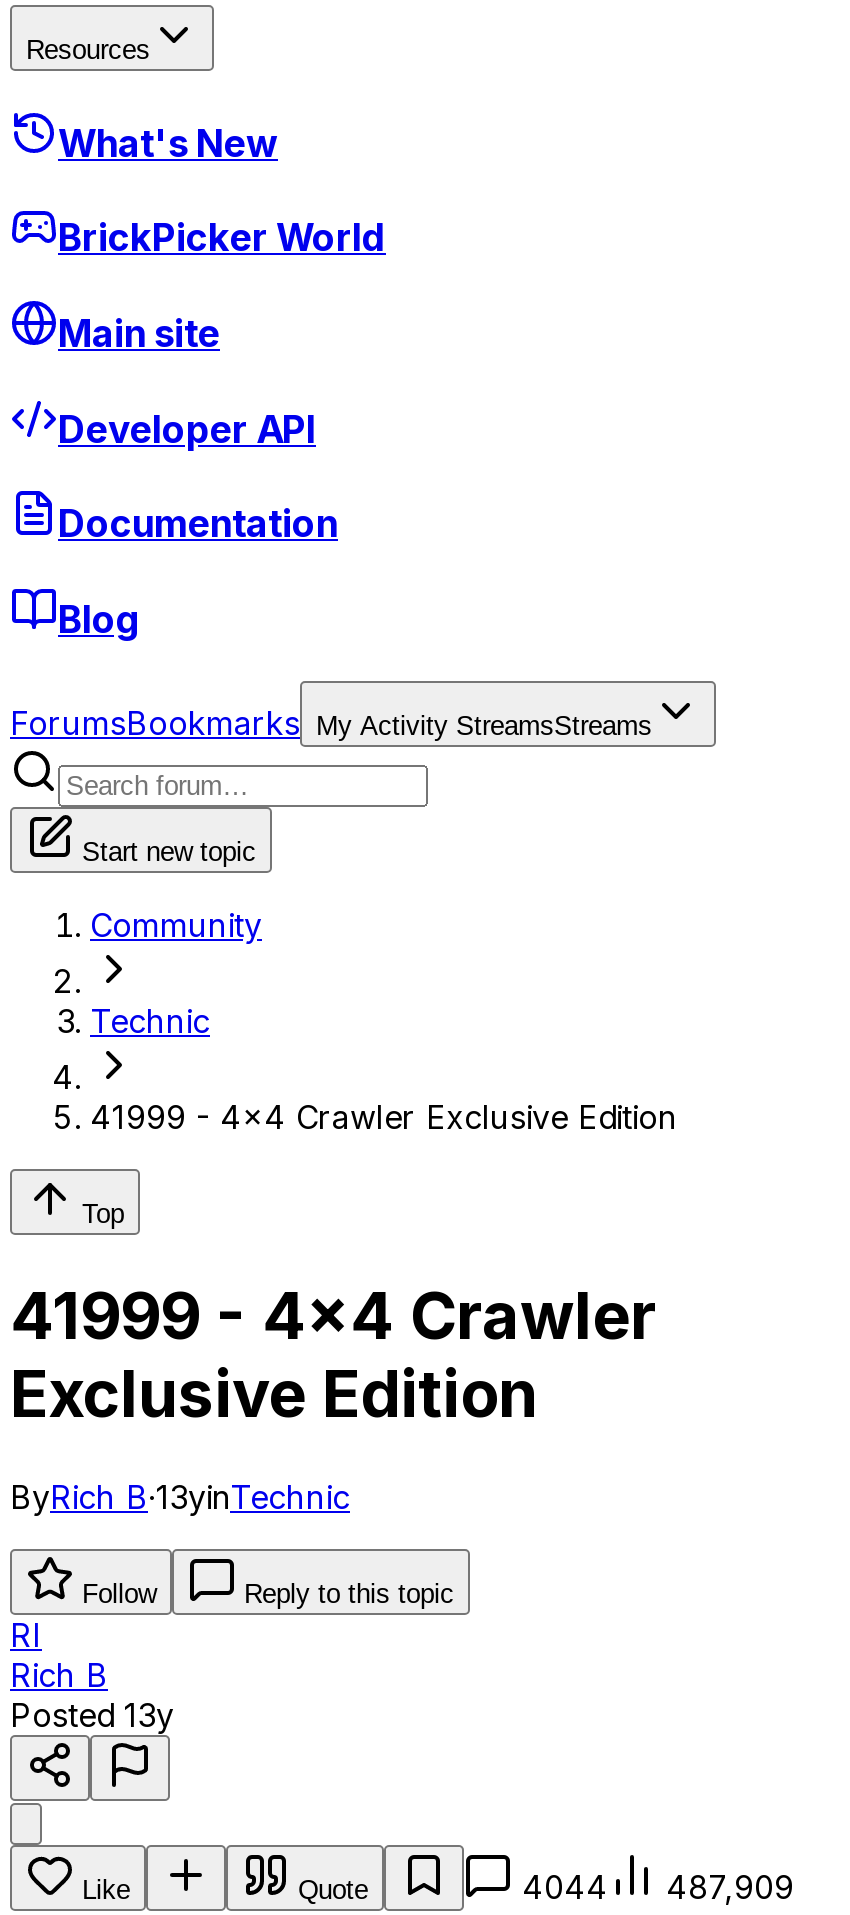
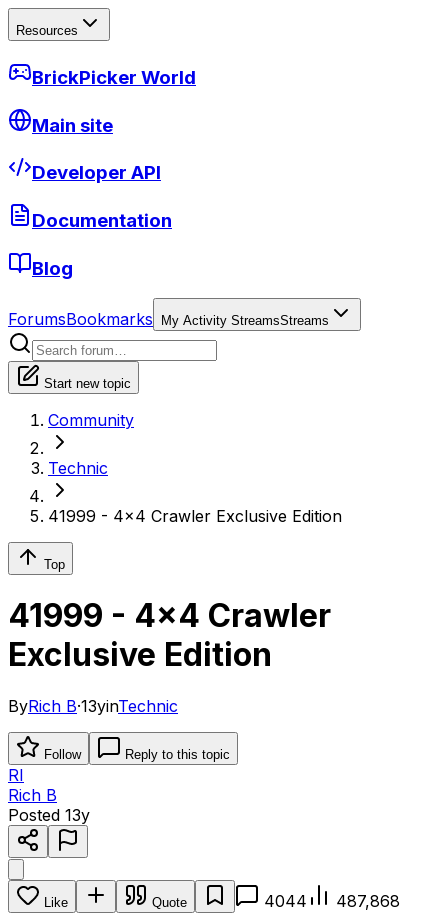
[58,120,278,166] What's New -> none
[522,1866,794,1906] 4044 487,909 -> [264,891,400,911] 4044 487,868

